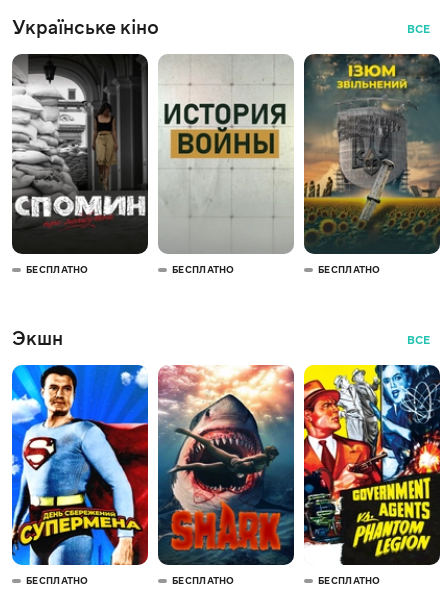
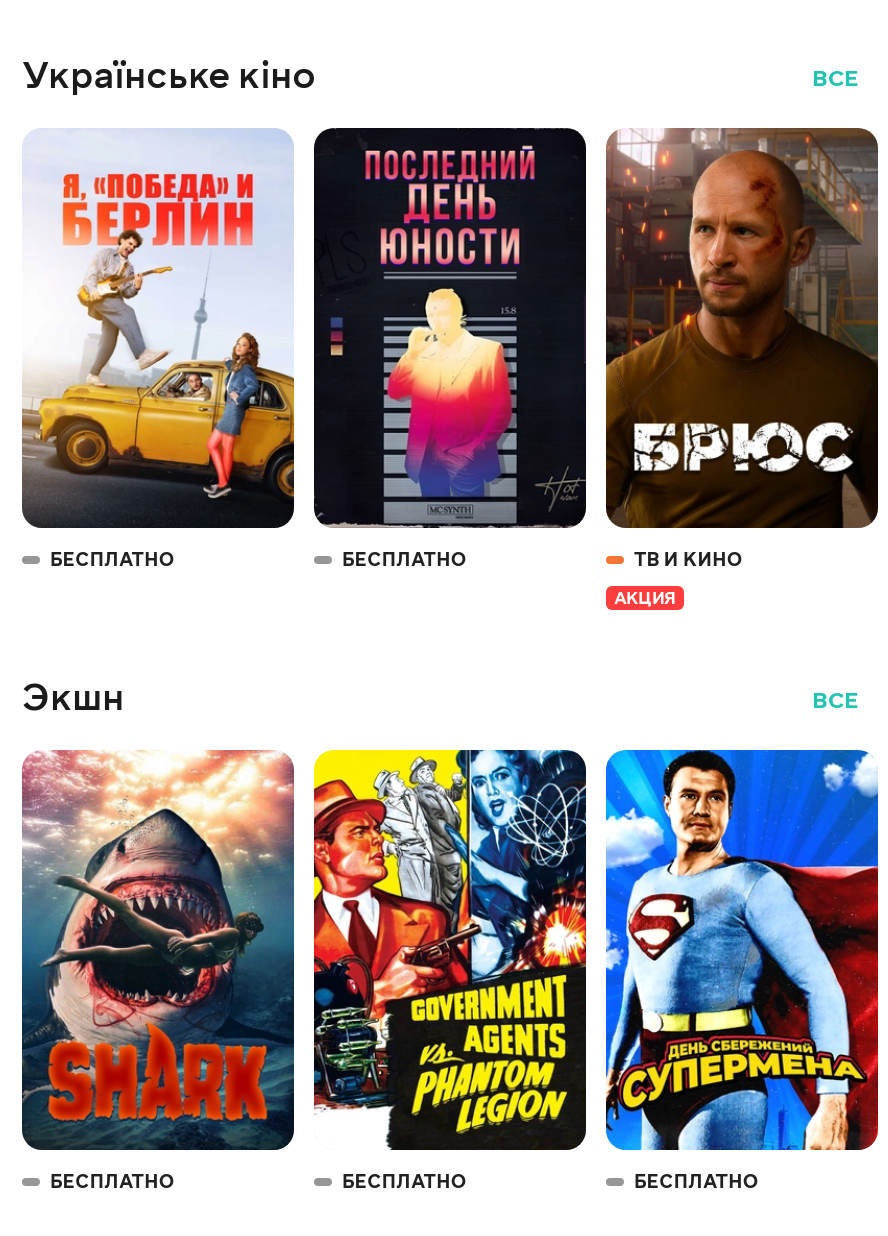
[11,53,149,250] [image] -> [22,128,296,520] [image]
[158,54,381,276] [image] | БЕСПЛАТНО -> [312,128,743,610] [image] | ТВ И КИНО | АКЦИЯ
[303,53,441,254] [image] -> [604,126,880,528] [image]
[11,364,149,566] [image] -> [20,748,296,1152] [image]
[157,364,295,566] [image] -> [312,748,588,1150] [image]
[303,364,441,566] [image] -> [604,748,880,1152] [image]

